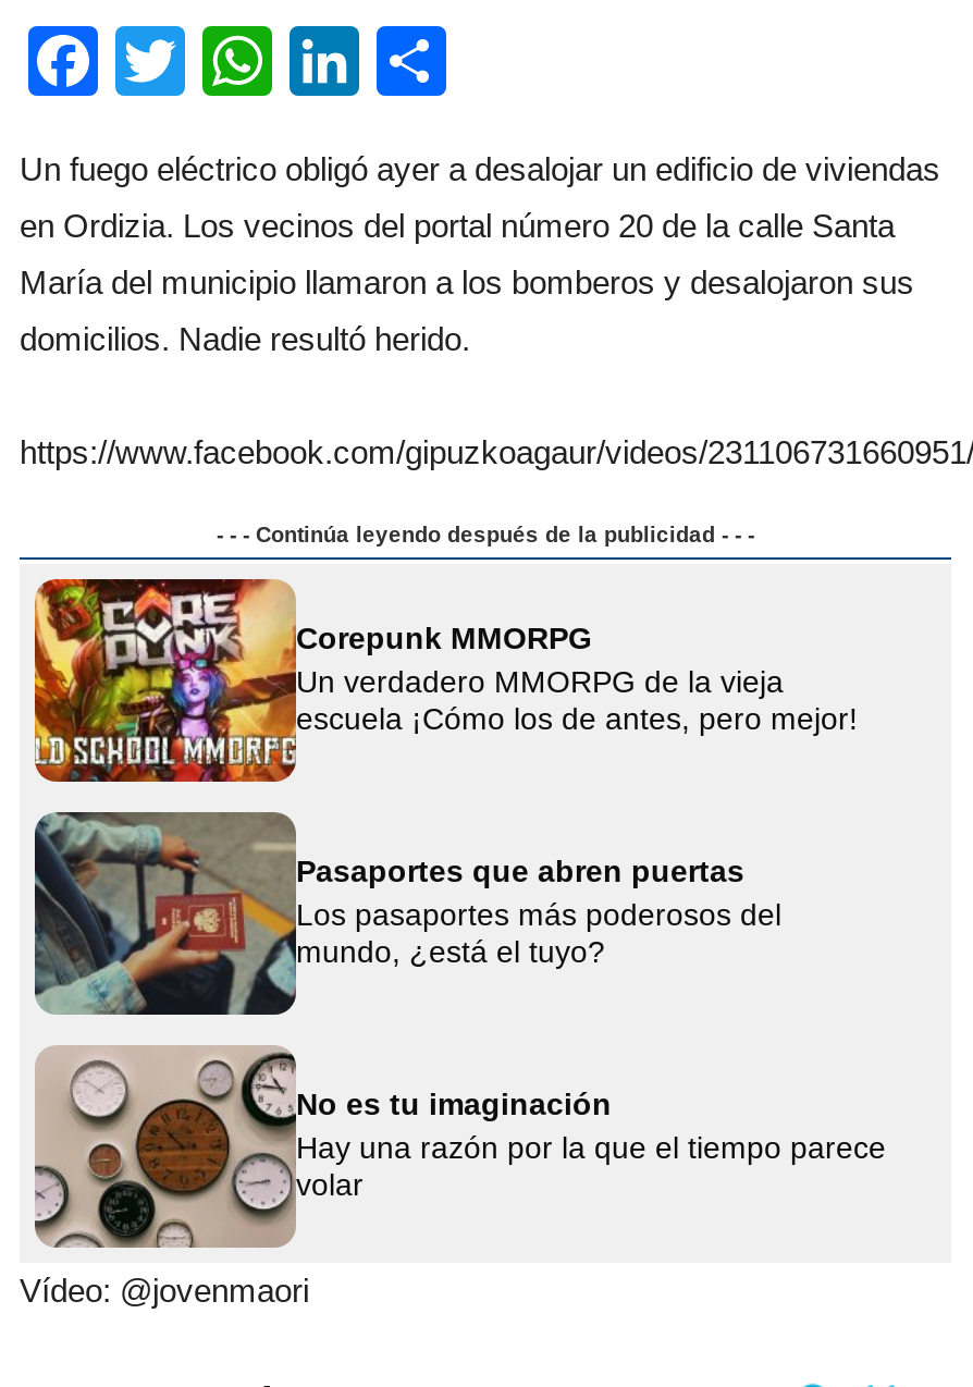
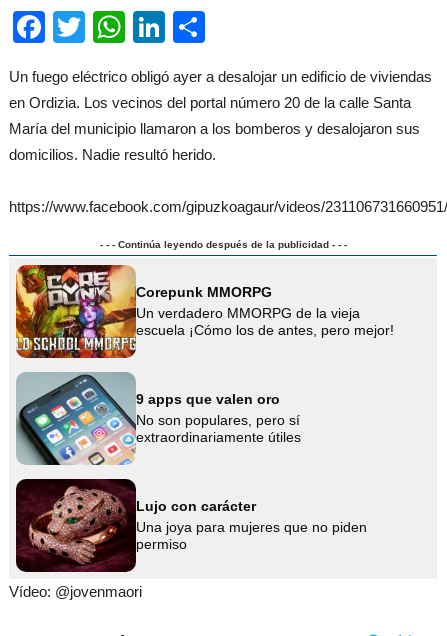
[33,812,781,1017] [image] | Pasaportes que abren puertas | Los pasaportes más poderosos del | mundo, ¿está el tuyo? -> [16,372,301,465] [image] | 9 apps que valen oro | No son populares, pero sí | extraordinariamente útiles
[35,1045,886,1250] [image] | No es tu imaginación | Hay una razón por la que el tiempo parece | volar -> [15,478,367,573] [image] | Lujo con carácter | Una joya para mujeres que no piden | permiso

